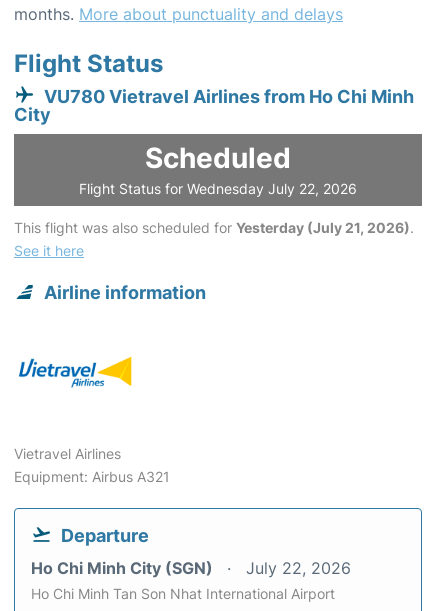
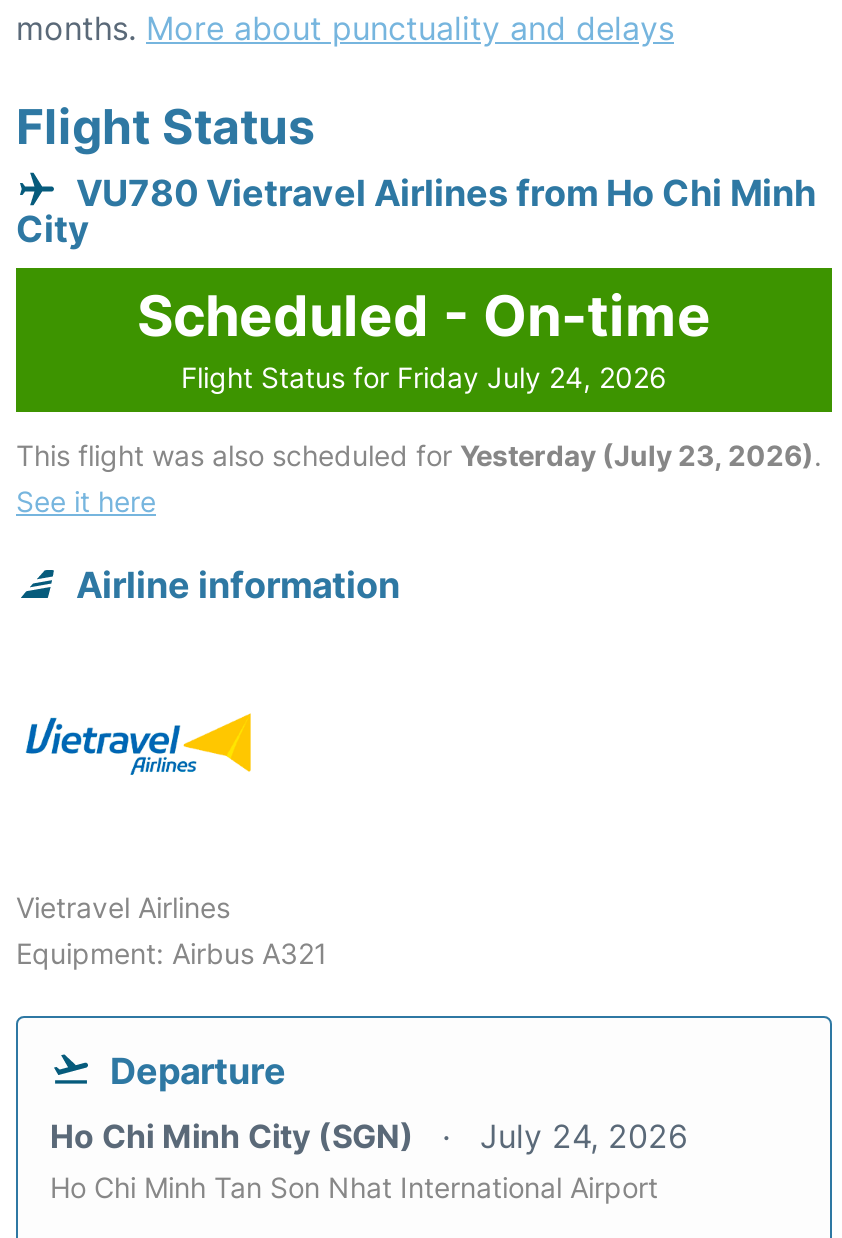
[79,141,357,197] Scheduled | Flight Status for Wednesday July 22, 2026 -> [137,281,711,393] Scheduled - On-time | Flight Status for Friday July 24, 2026
[14,219,414,236] This flight was also scheduled for Yesterday (July 21, 2026). -> [16,437,822,471] This flight was also scheduled for Yesterday (July 23, 2026).
[31,558,351,578] Ho Chi Minh City (SGN) July 22, 2026 -> [50,1115,688,1155] Ho Chi Minh City (SGN) July 24, 2026

